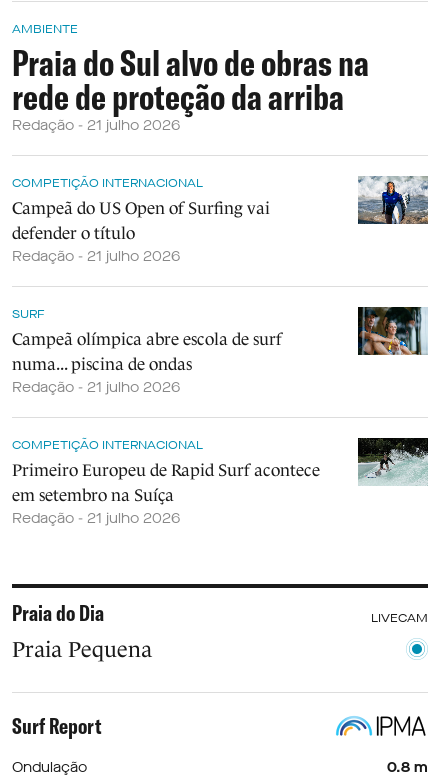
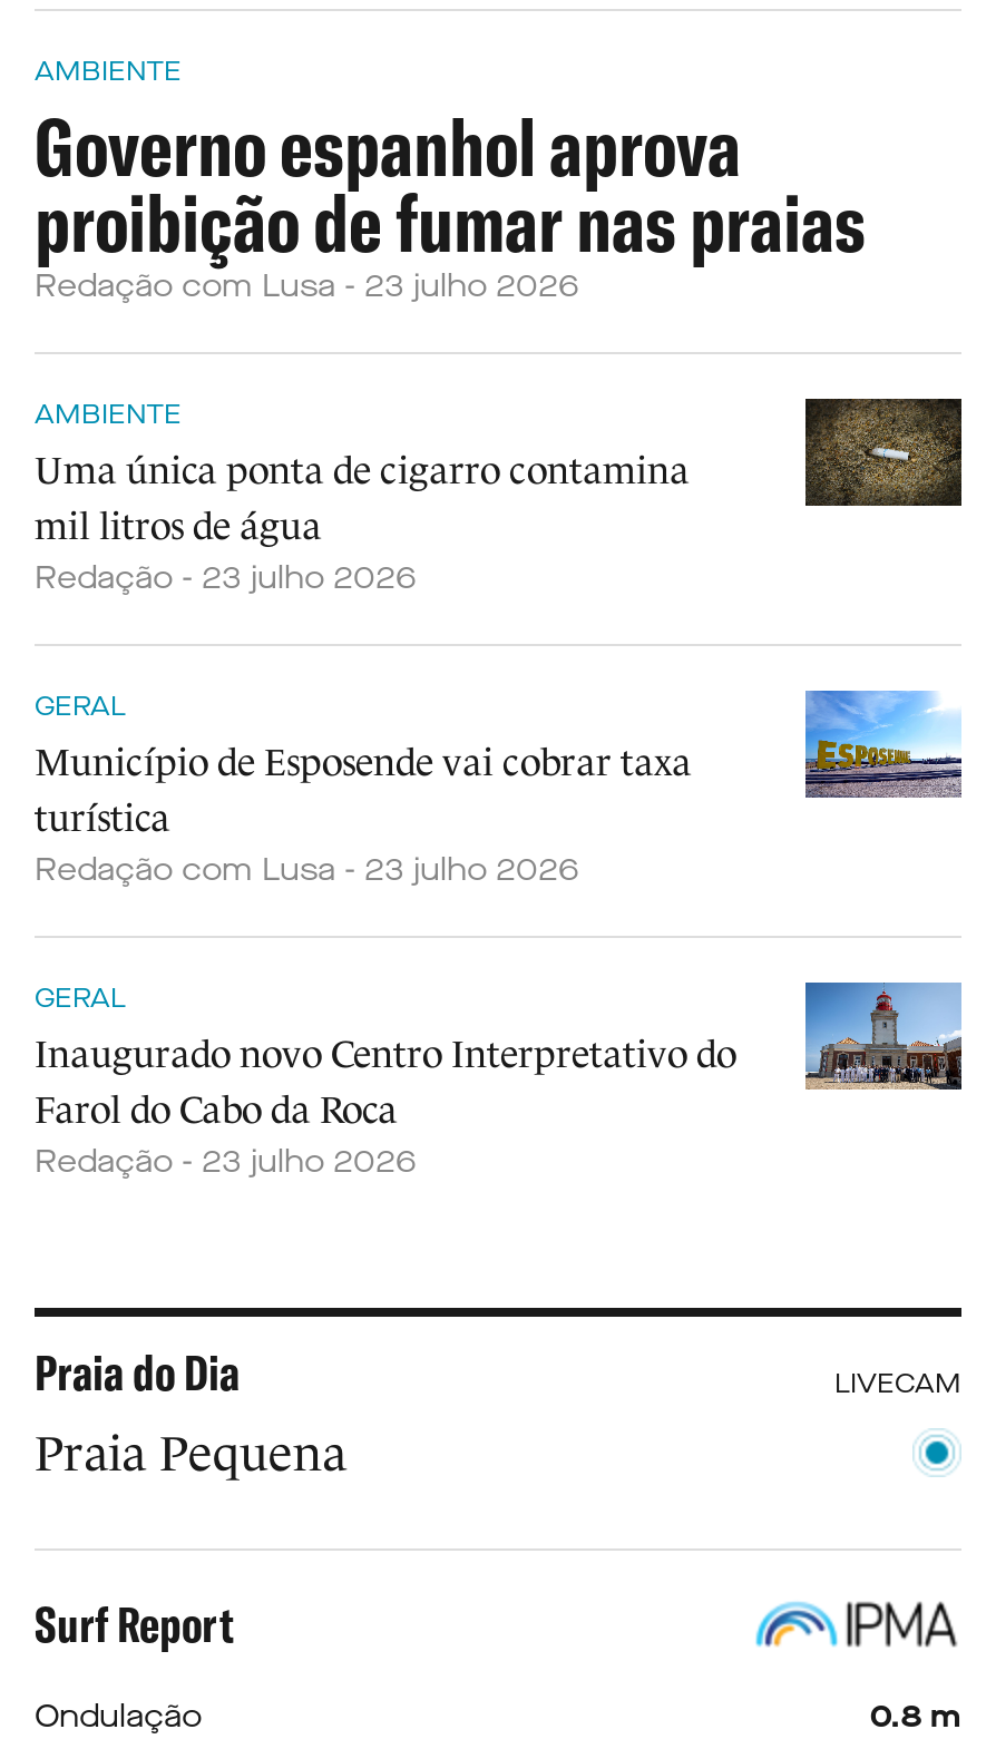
[12,40,369,135] Praia do Sul alvo de obras na | rede de proteção da arriba | Redação - 21 julho 2026 -> [35,96,866,308] Governo espanhol aprova | proibição de fumar nas praias | Redação com Lusa - 23 julho 2026
[12,175,270,266] COMPETIÇÃO INTERNACIONAL | Campeã do US Open of Surfing vai | defender o título | Redação - 21 julho 2026 -> [35,397,690,600] AMBIENTE | Uma única ponta de cigarro contamina | mil litros de água | Redação - 23 julho 2026
[357,175,429,225] [image] -> [803,397,964,508] [image]
[12,306,282,397] SURF | Campeã olímpica abre escola de surf | numa... piscina de ondas | Redação - 21 julho 2026 -> [35,689,692,892] GERAL | Município de Esposende vai cobrar taxa | turística | Redação com Lusa - 23 julho 2026
[357,306,428,356] [image] -> [803,688,964,800] [image]
[12,437,429,528] [image] | COMPETIÇÃO INTERNACIONAL | Primeiro Europeu de Rapid Surf acontece | em setembro na Suíça | Redação - 21 julho 2026 -> [35,980,964,1184] [image] | GERAL | Inaugurado novo Centro Interpretativo do | Farol do Cabo da Roca | Redação - 23 julho 2026

